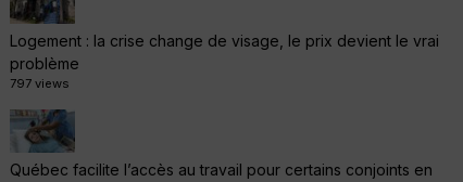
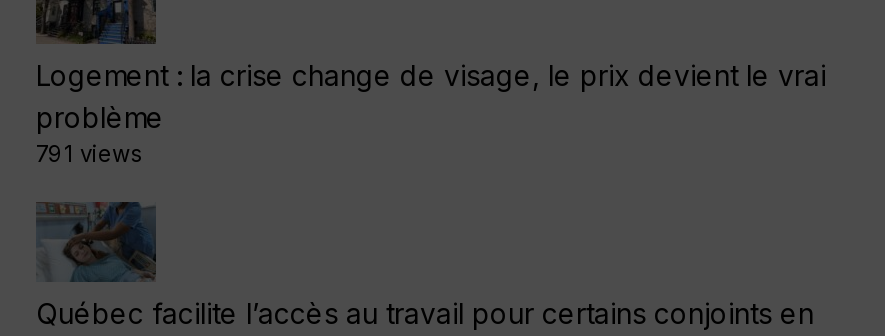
[10,76,70,91] 797 views -> [36,140,144,168] 791 views

